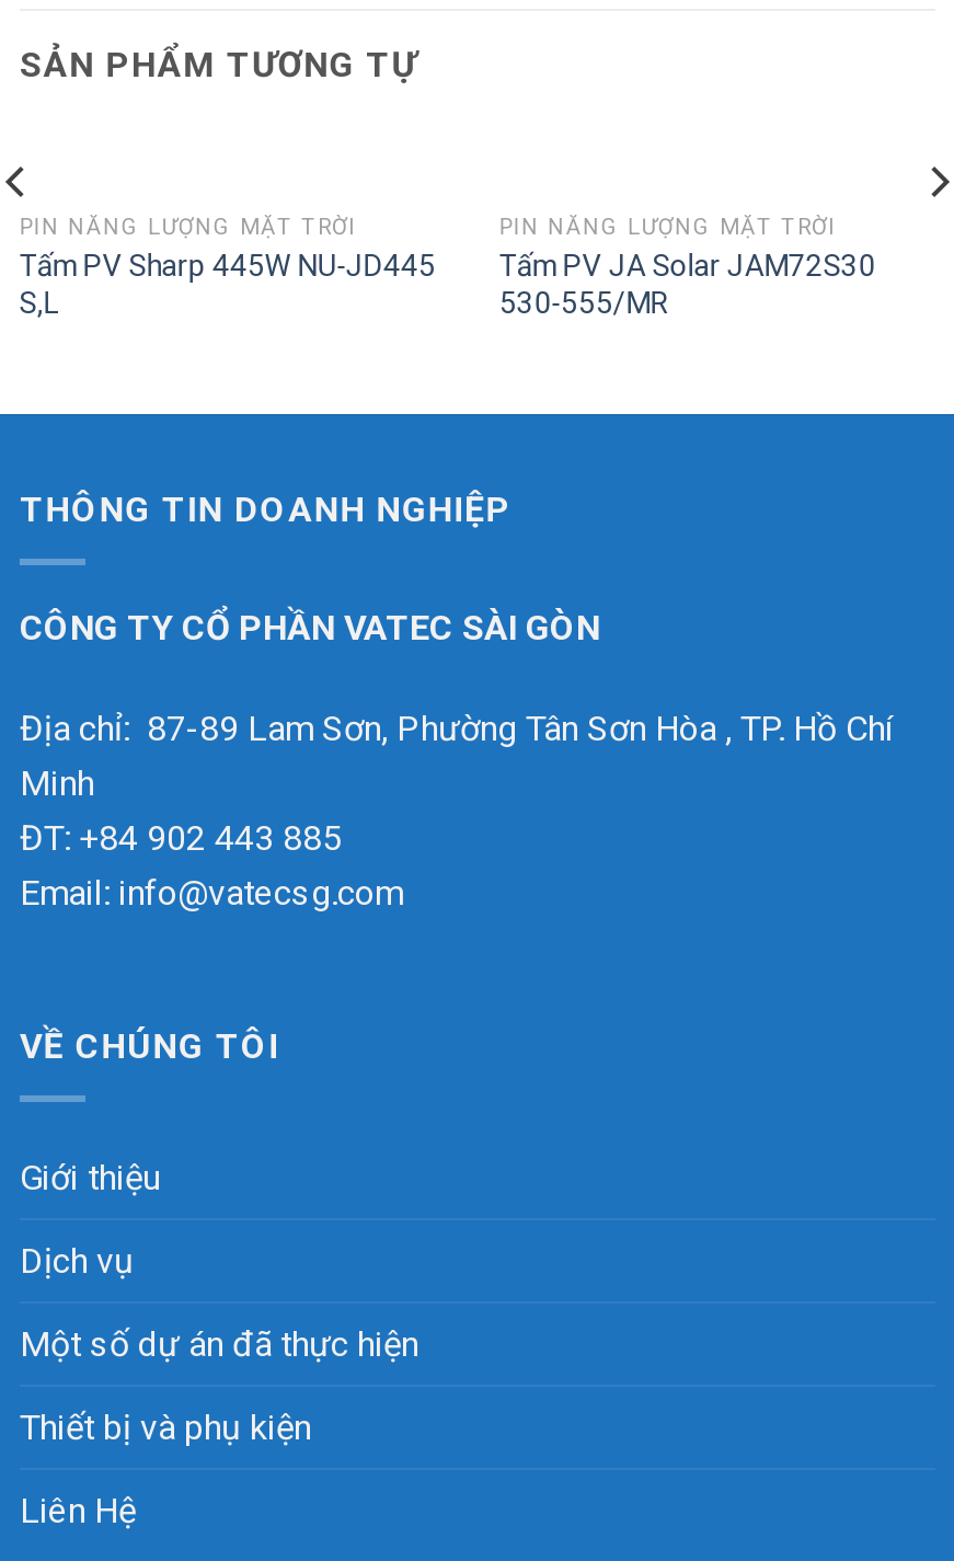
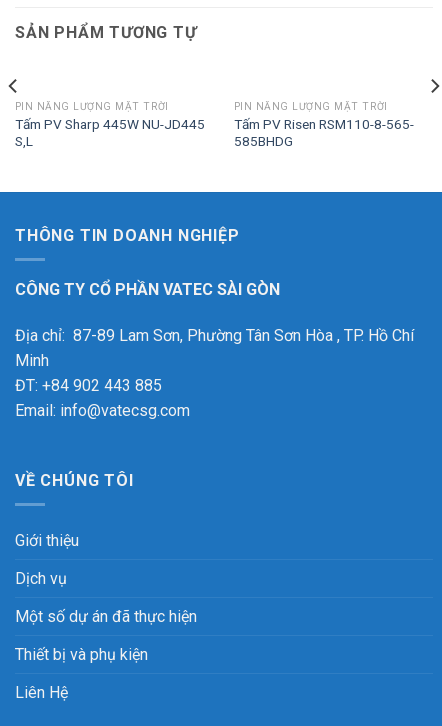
[499,247,876,319] Tấm PV JA Solar JAM72S30 | 530-555/MR -> [234,116,414,149] Tấm PV Risen RSM110-8-565- | 585BHDG

